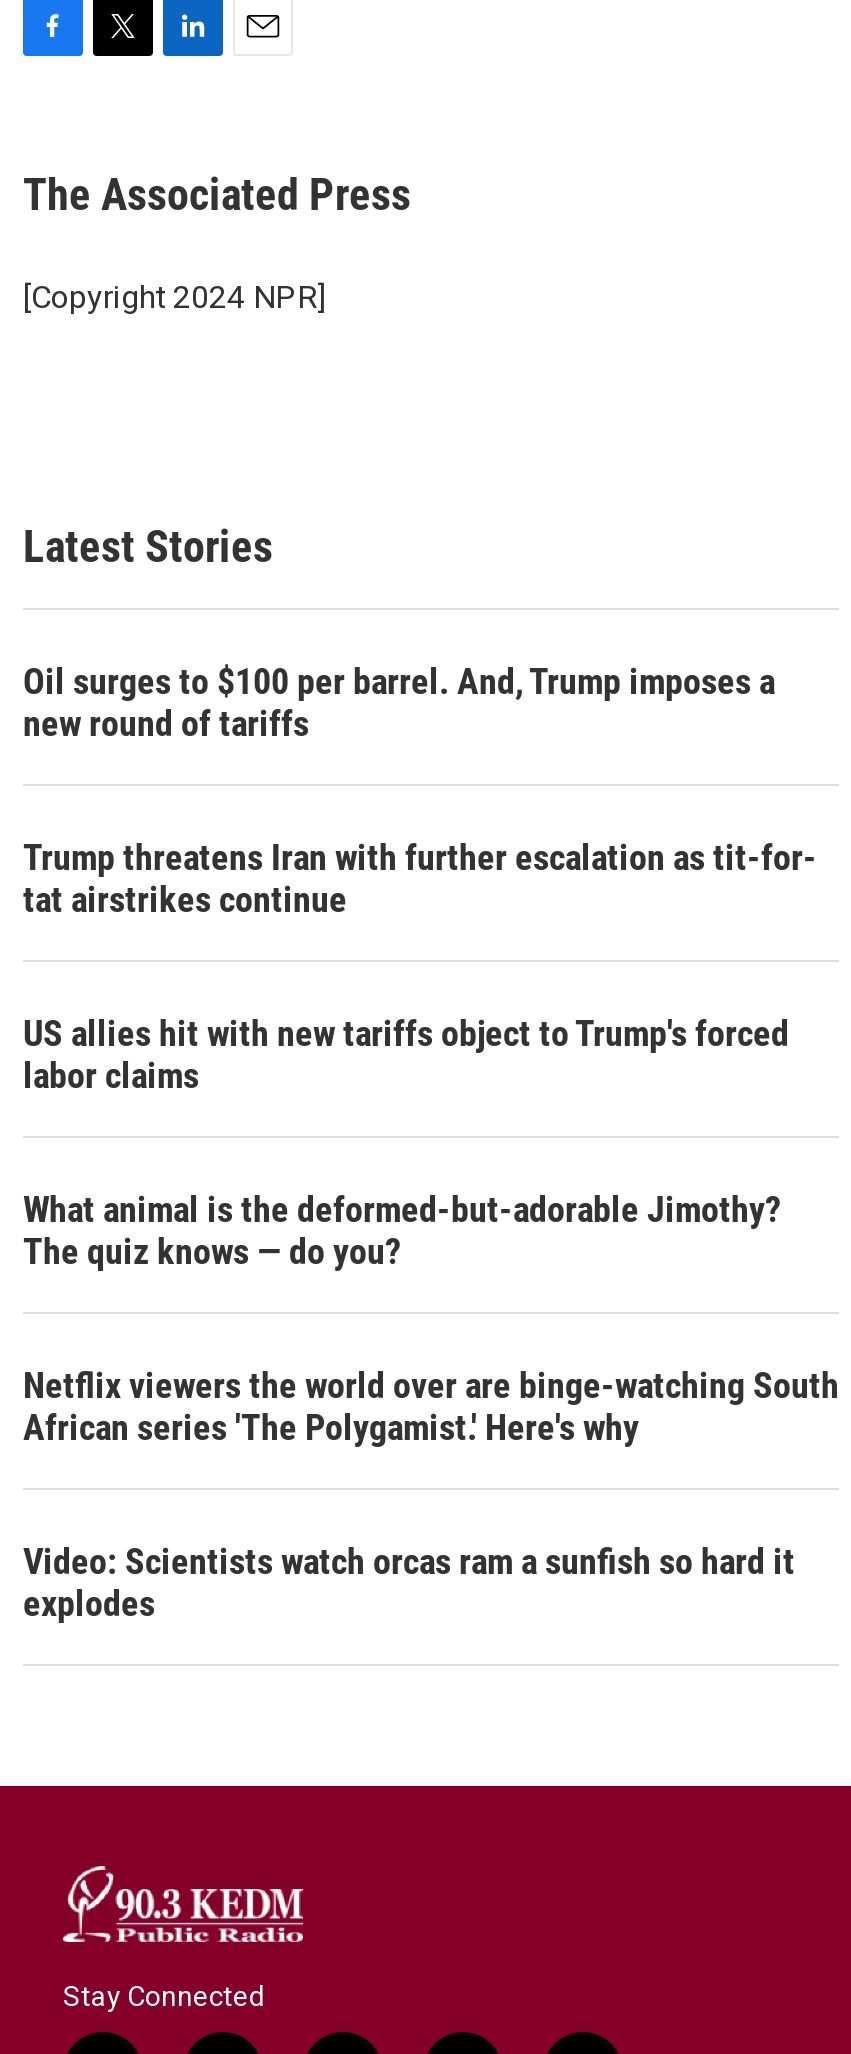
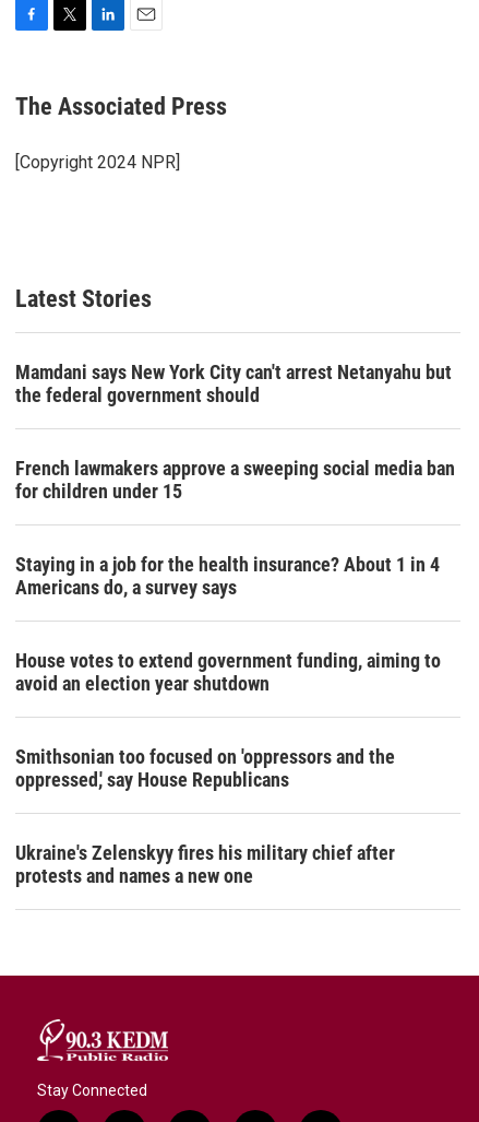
[23,660,775,744] Oil surges to $100 per barrel. And, Trump imposes a | new round of tariffs -> [15,361,452,406] Mamdani says New York City can't arrest Netanyahu but | the federal government should
[23,836,817,920] Trump threatens Iran with further escalation as tit-for- | tat airstrikes continue -> [15,457,455,503] French lawmakers approve a sweeping social media ban | for children under 15
[23,1012,789,1096] US allies hit with new tariffs object to Trump's forced | labor claims -> [15,553,440,599] Staying in a job for the health insurance? About 1 in 4 | Americans do, a survey says
[23,1188,781,1272] What animal is the deformed-but-adorable Jimothy? | The quiz knows — do you? -> [15,649,441,695] House votes to extend government funding, aiming to | avoid an election year shutdown
[23,1364,839,1448] Netflix viewers the world over are binge-watching South | African series 'The Polygamist.' Here's why -> [15,745,395,791] Smithsonian too focused on 'oppressors and the | oppressed,' say House Republicans
[23,1540,795,1624] Video: Scientists watch orcas ram a sunfish so hard it | explodes -> [15,841,395,887] Ukraine's Zelenskyy fires his military chief after | protests and names a new one

